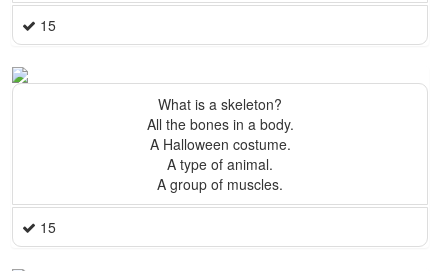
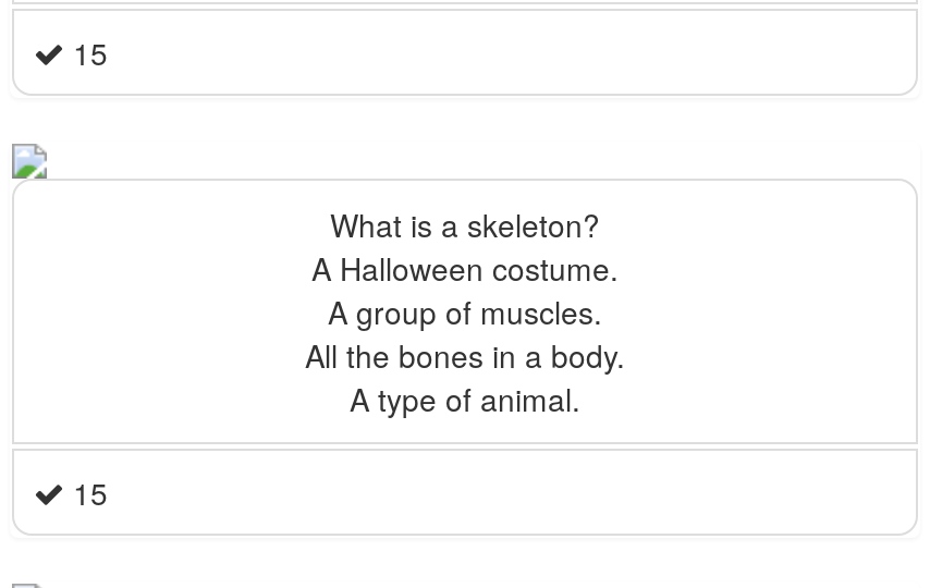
moved [146,114,293,134] -> [305,333,625,377]: All the bones in a body.
moved [149,134,290,154] -> [311,246,619,290]: A Halloween costume.
moved [167,154,273,174] -> [350,377,580,420]: A type of animal.
moved [157,174,283,194] -> [328,290,602,333]: A group of muscles.

